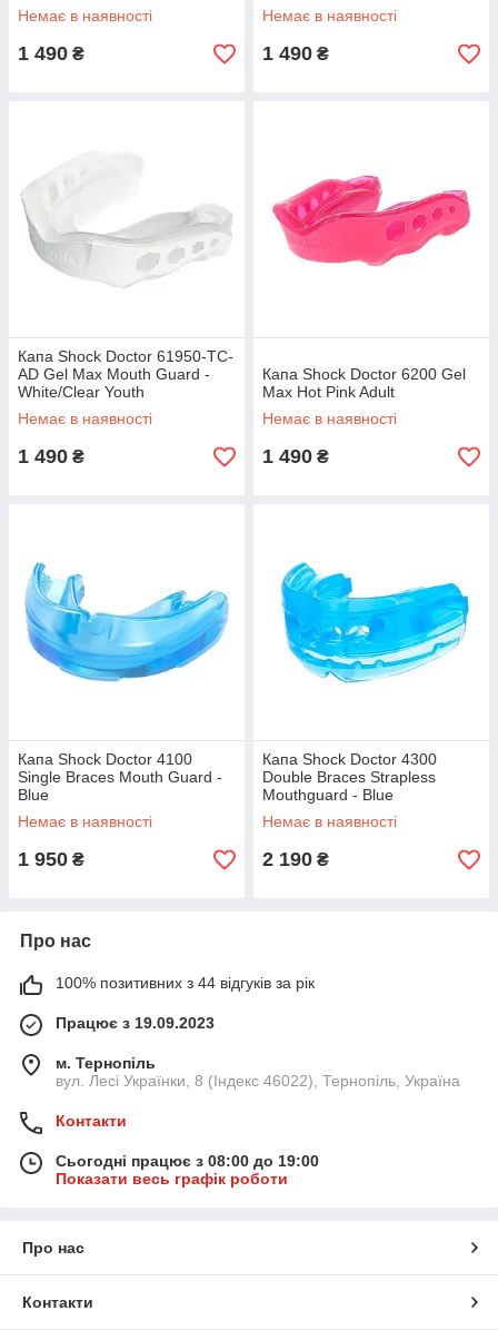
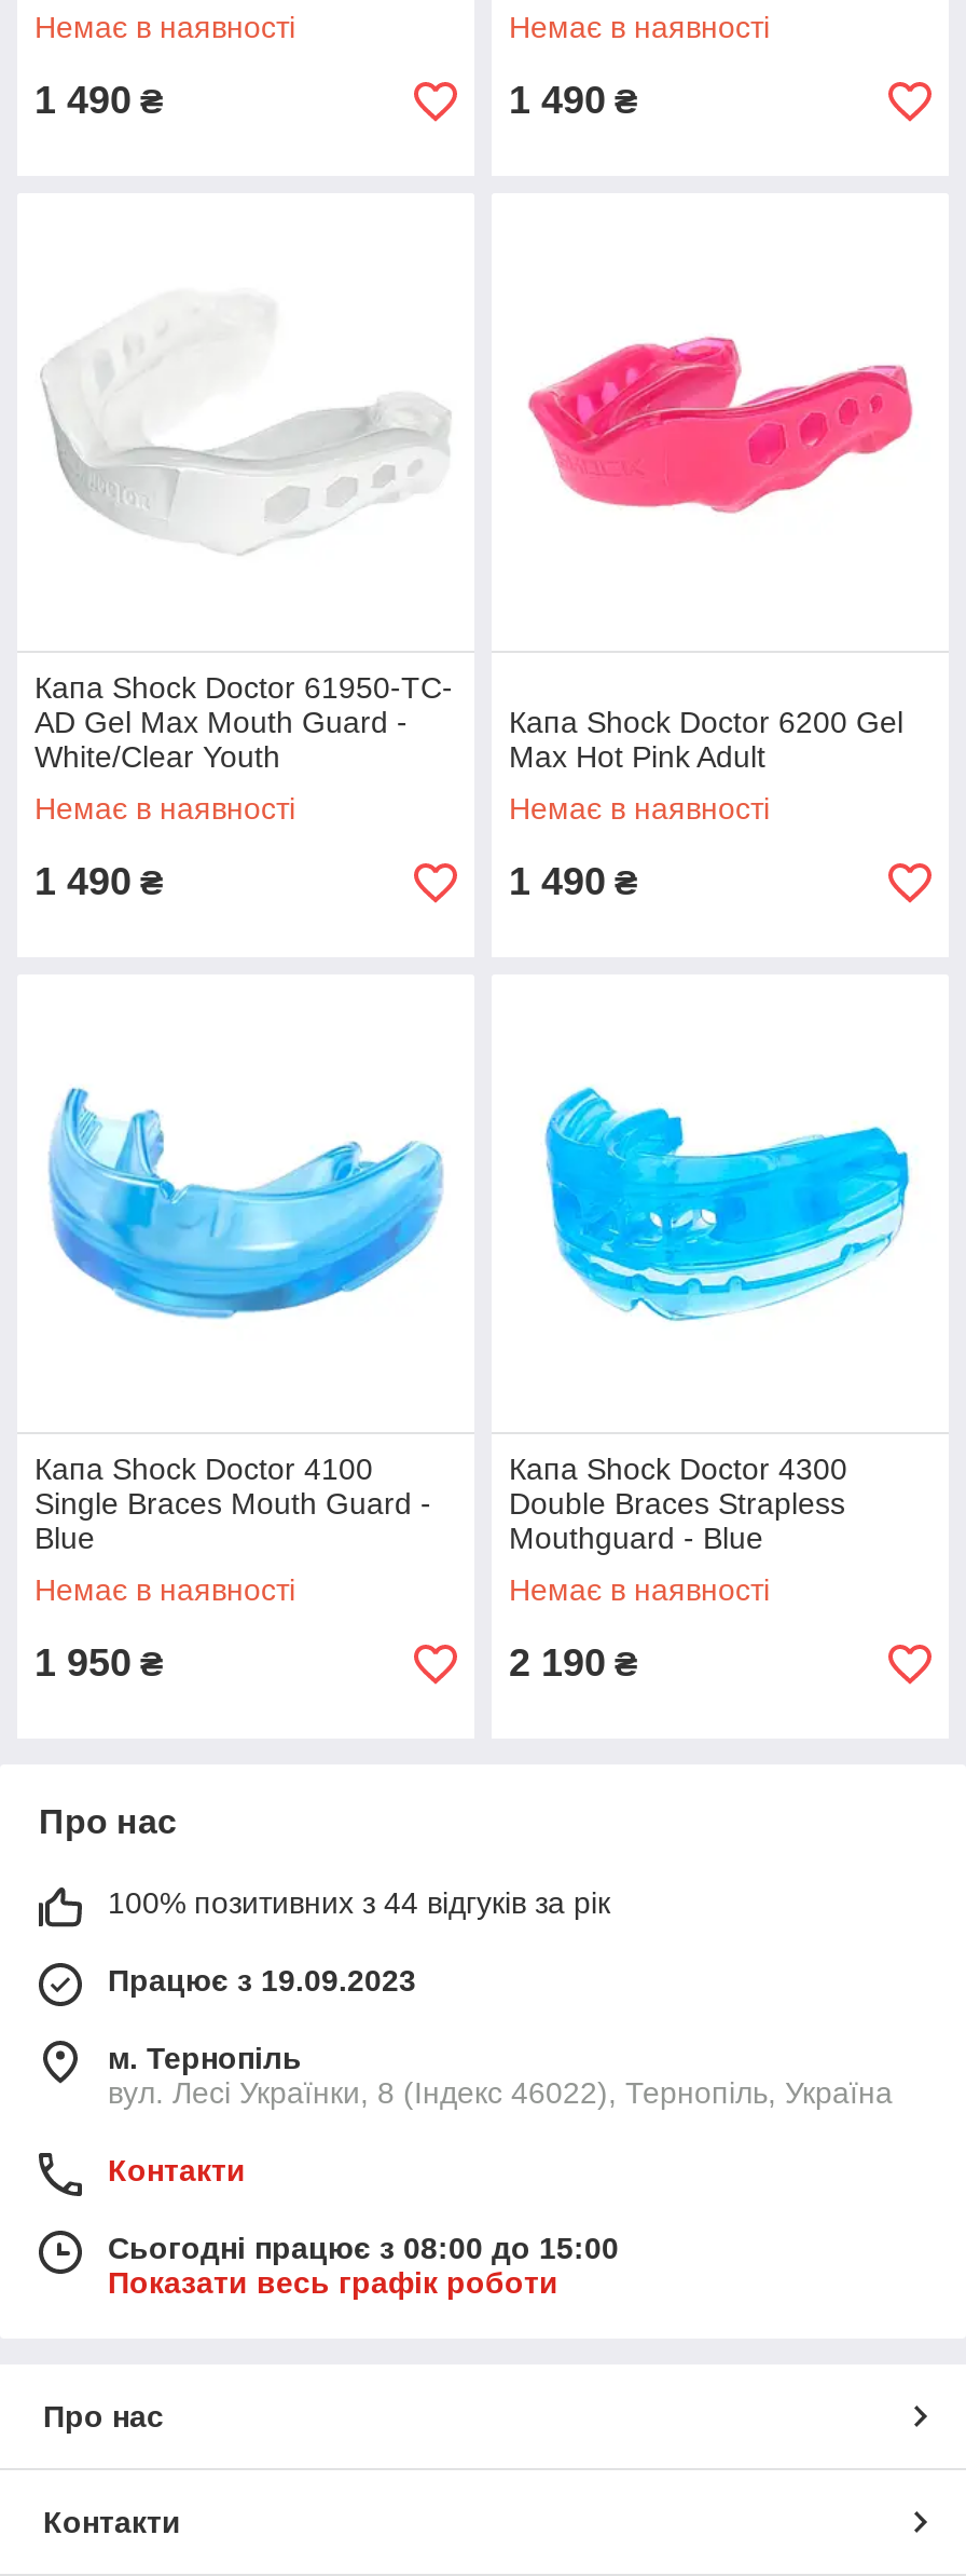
[56,1152,319,1170] Сьогодні працює з 08:00 до 19:00 -> [108,2231,619,2265] Сьогодні працює з 08:00 до 15:00

